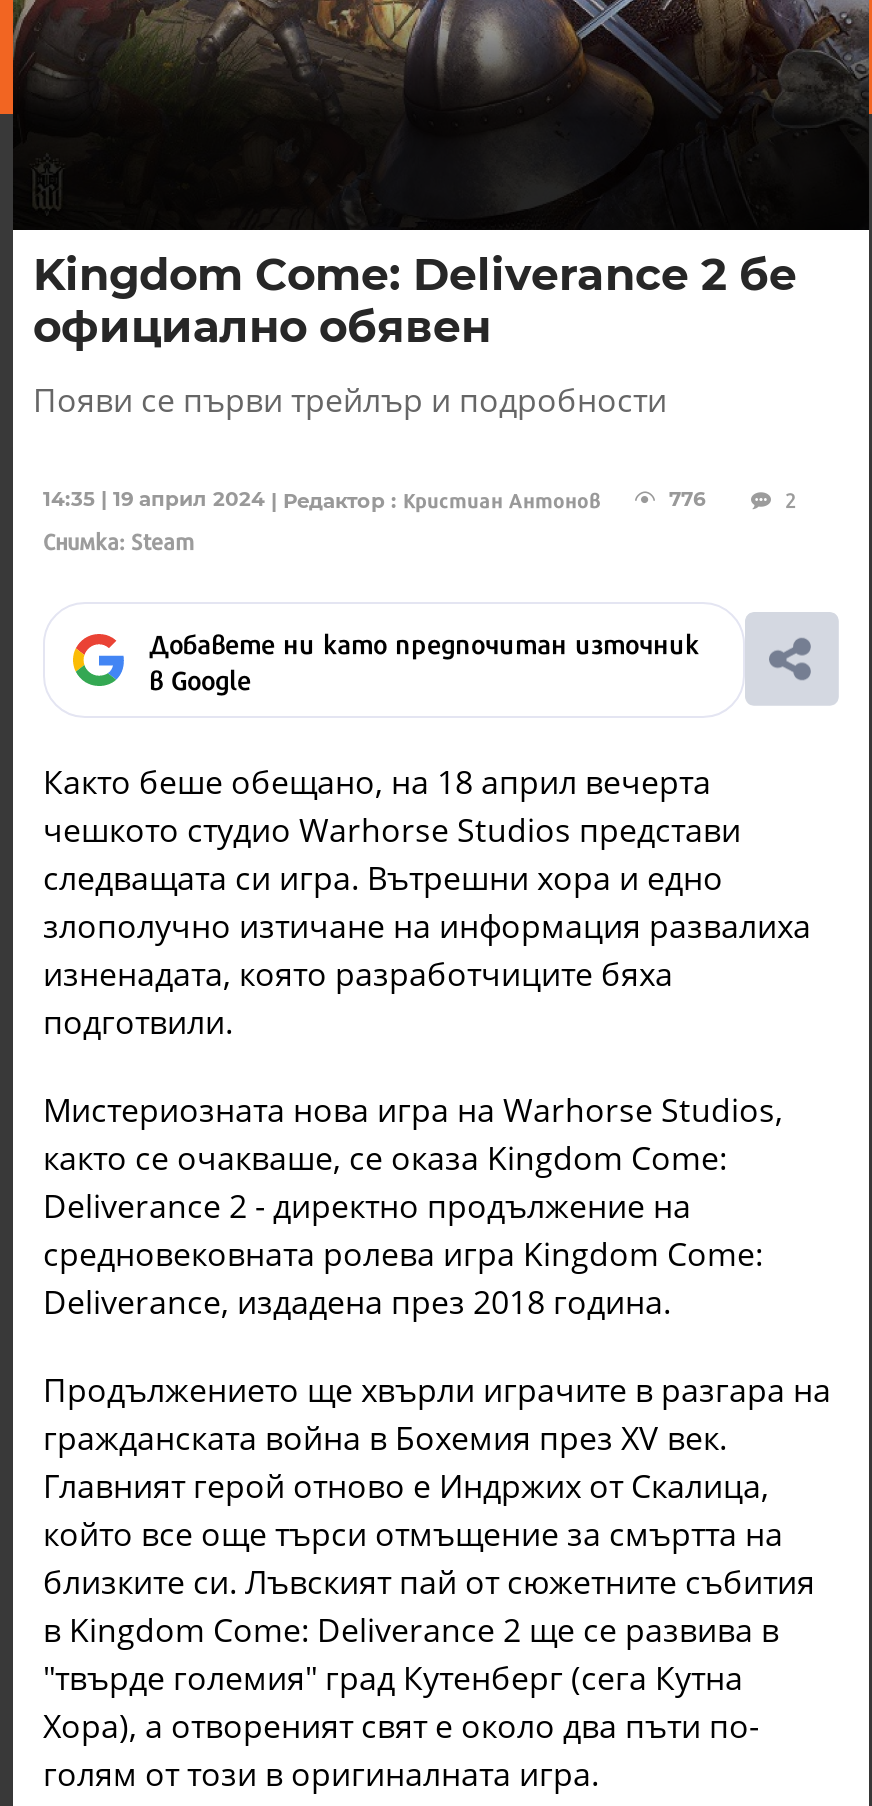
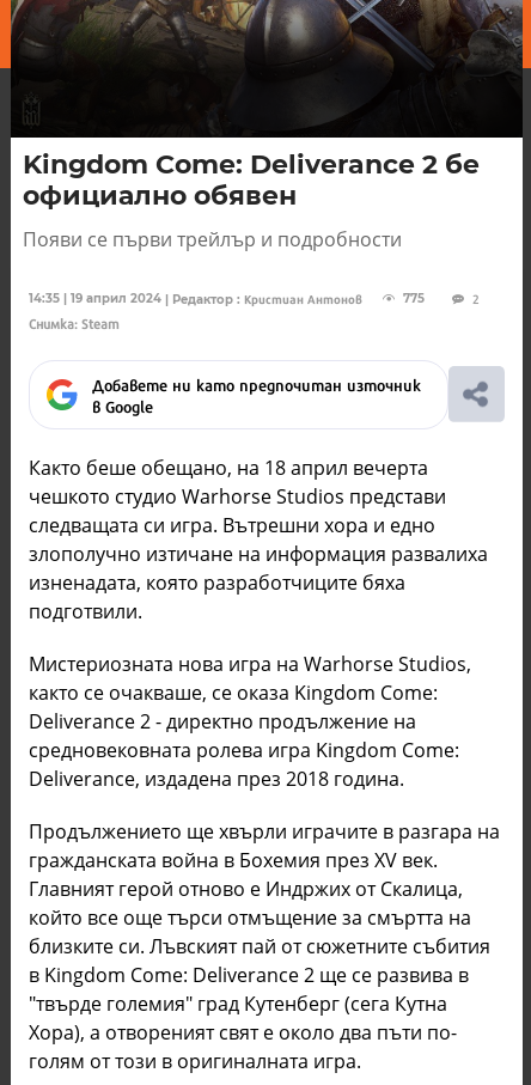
[669,485,705,511] 776 -> [403,290,425,306] 775

